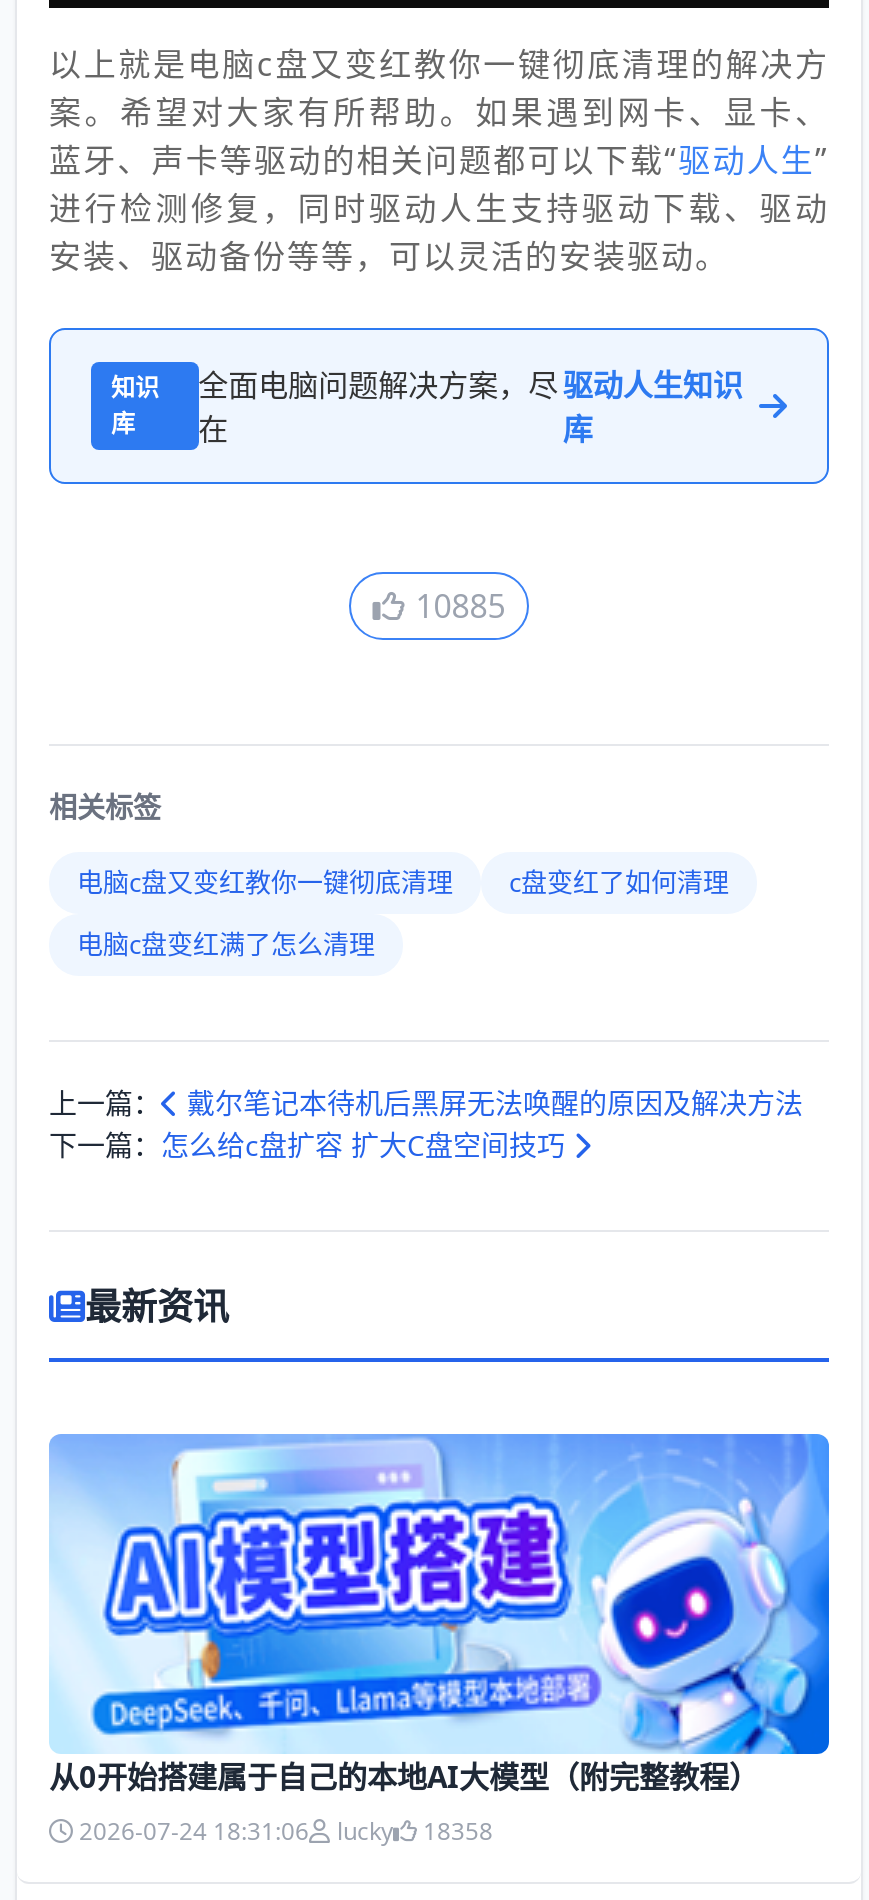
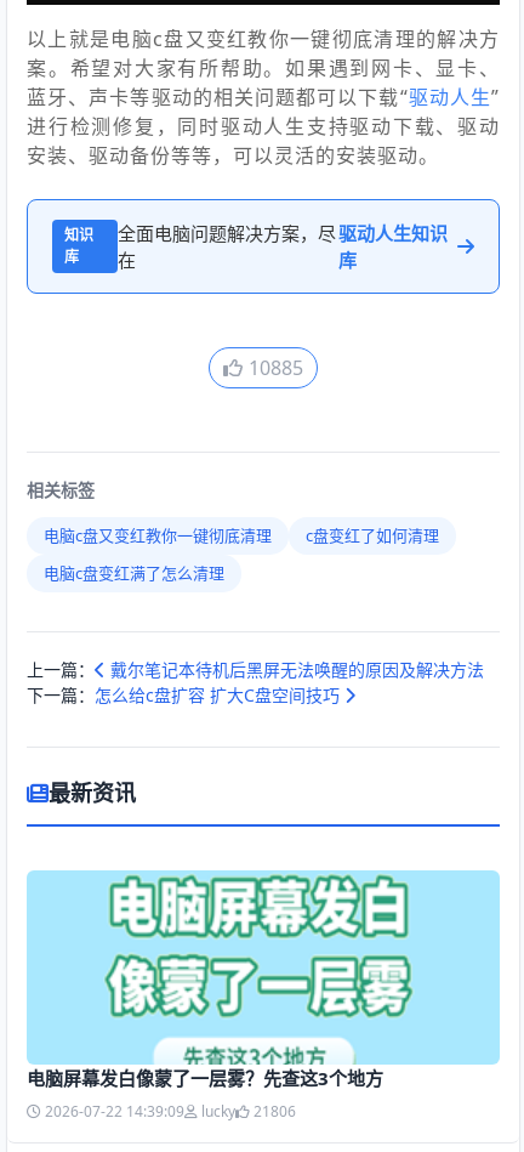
[49,1434,831,1847] [image] | 从0开始搭建属于自己的本地AI大模型（附完整教程） | 2026-07-24 18:31:06 -> [27,872,500,1121] [image] | 电脑屏幕发白像蒙了一层雾？先查这3个地方 | 2026-07-22 14:39:09
[423,1813,493,1847] 18358 -> [254,1101,296,1121] 21806

